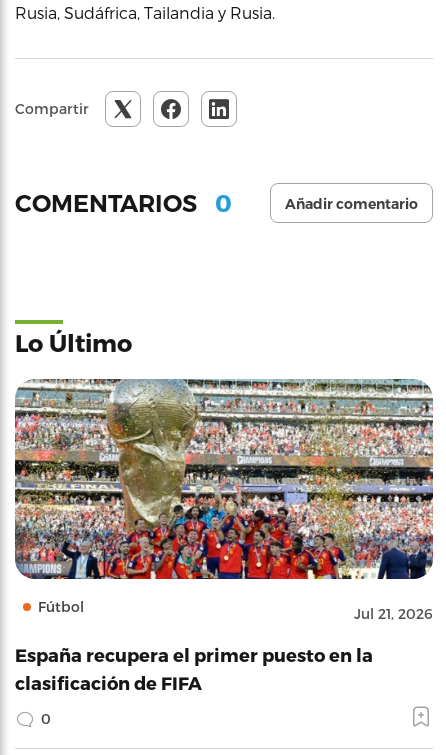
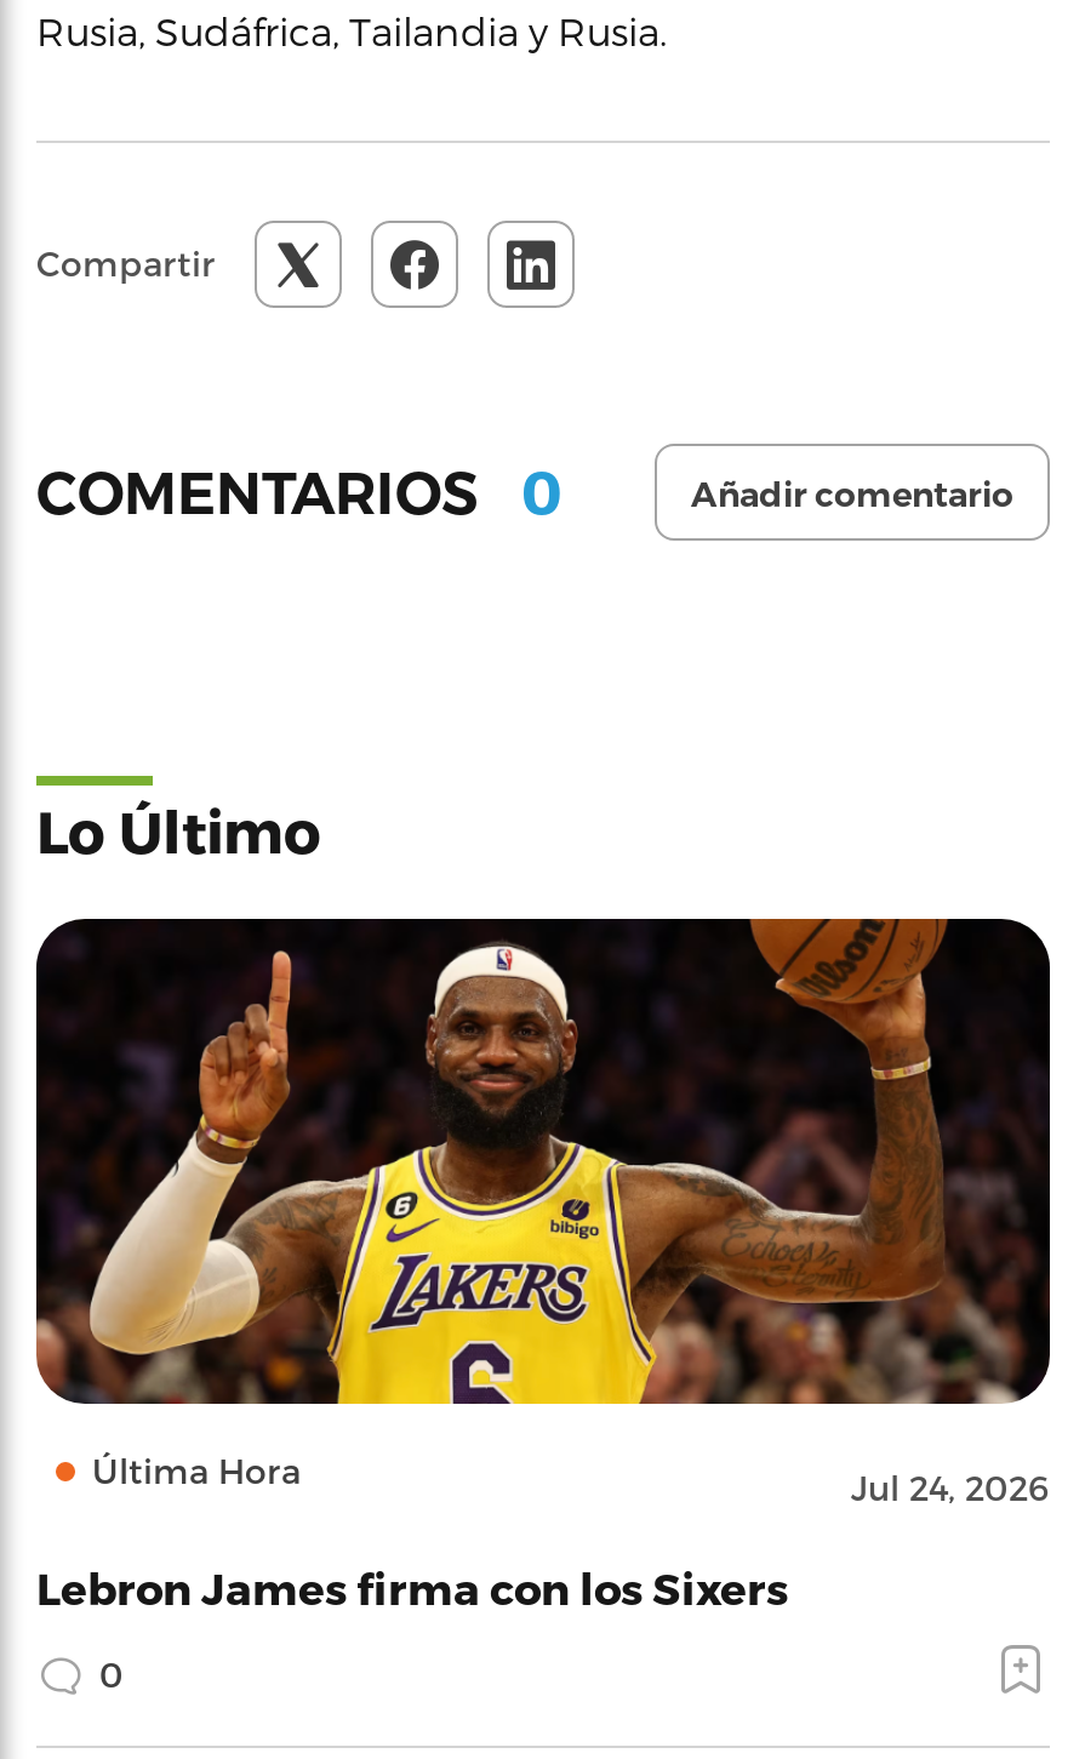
[14,378,434,622] [image] | Fútbol | Jul 21, 2026 -> [34,916,1052,1508] [image] | Última Hora | Jul 24, 2026
[15,644,373,693] España recupera el primer puesto en la | clasificación de FIFA -> [36,1561,788,1612] Lebron James firma con los Sixers

